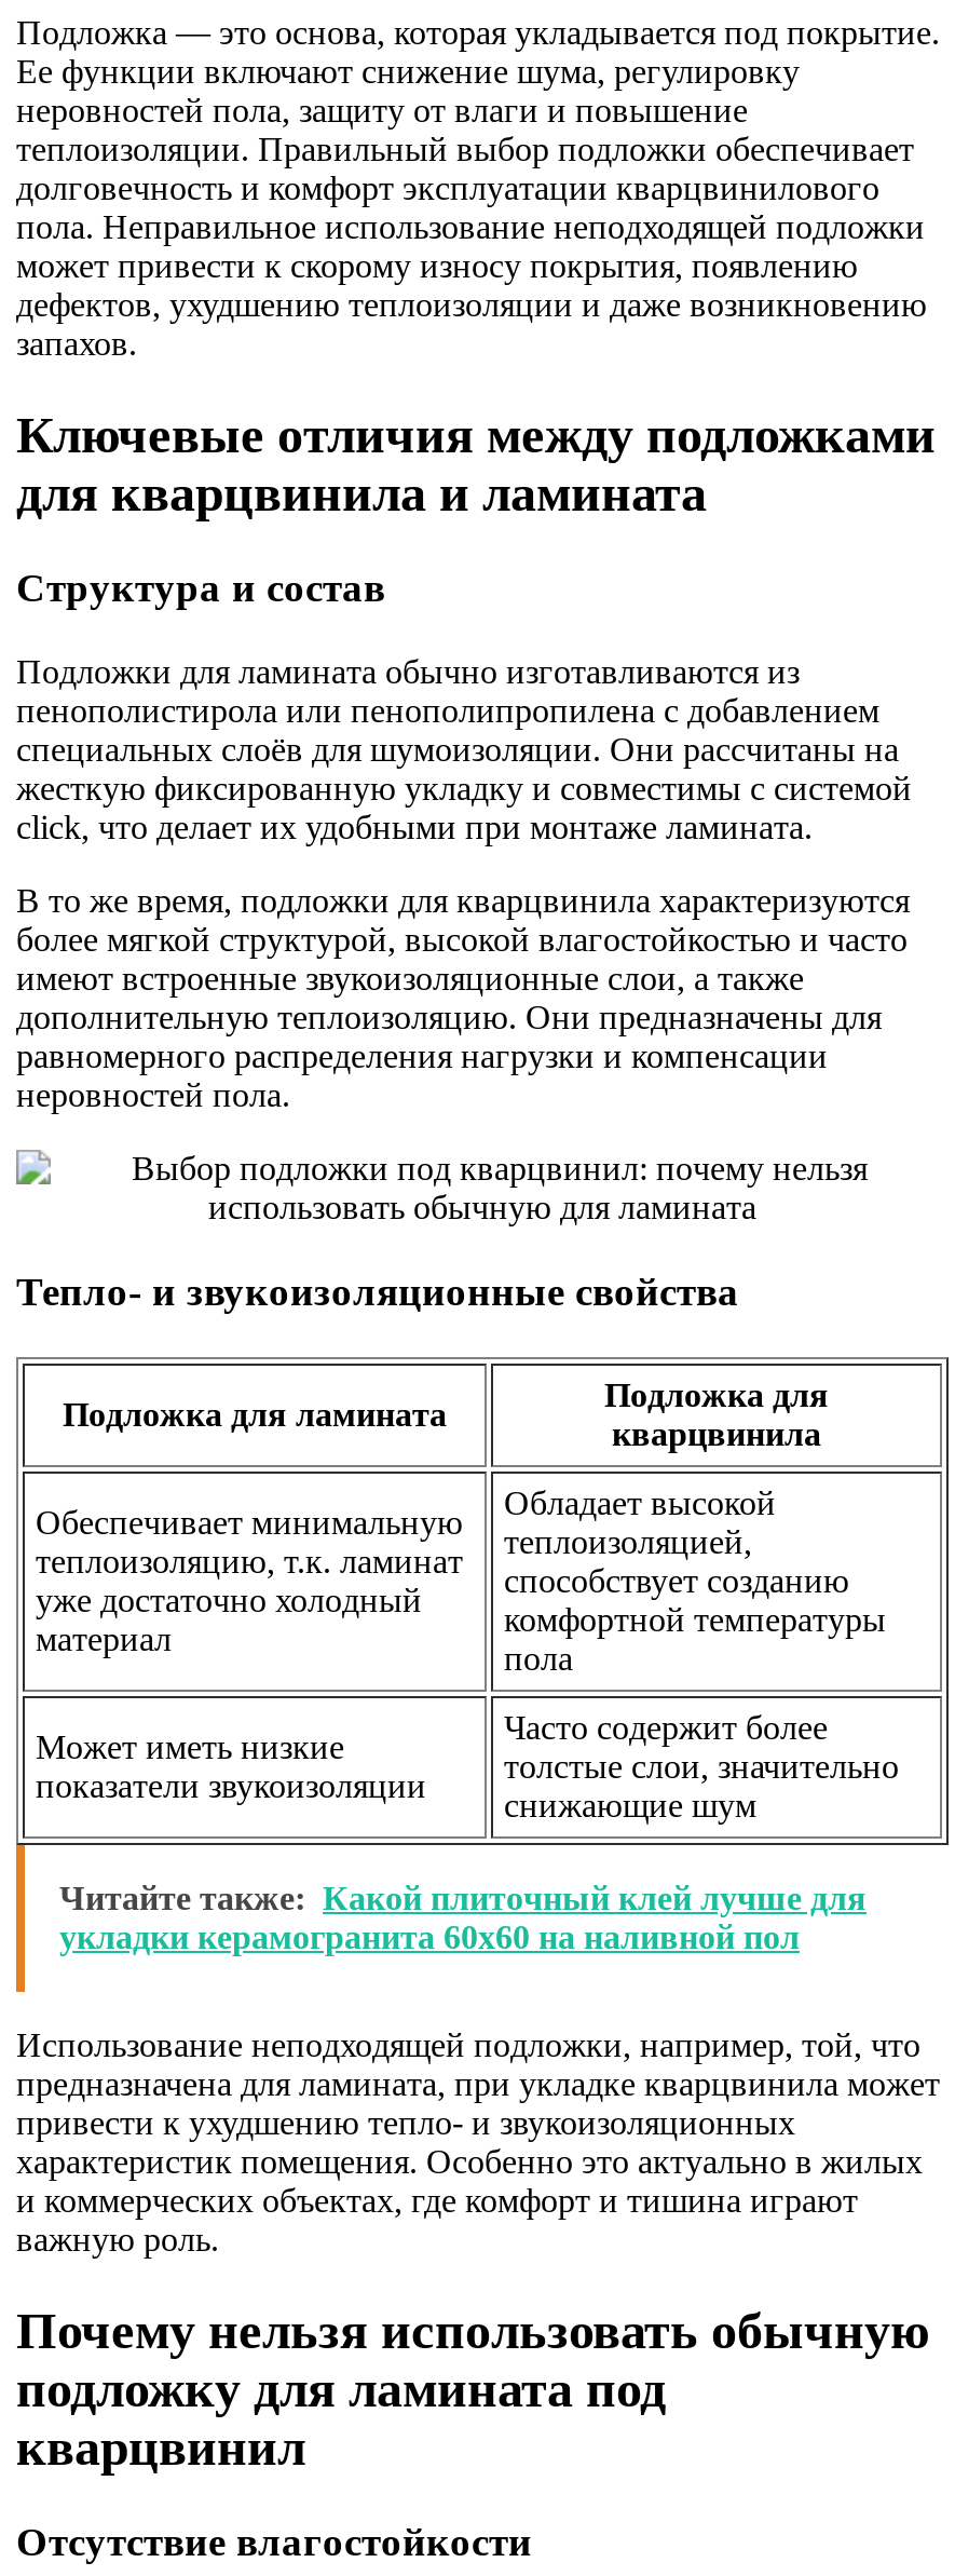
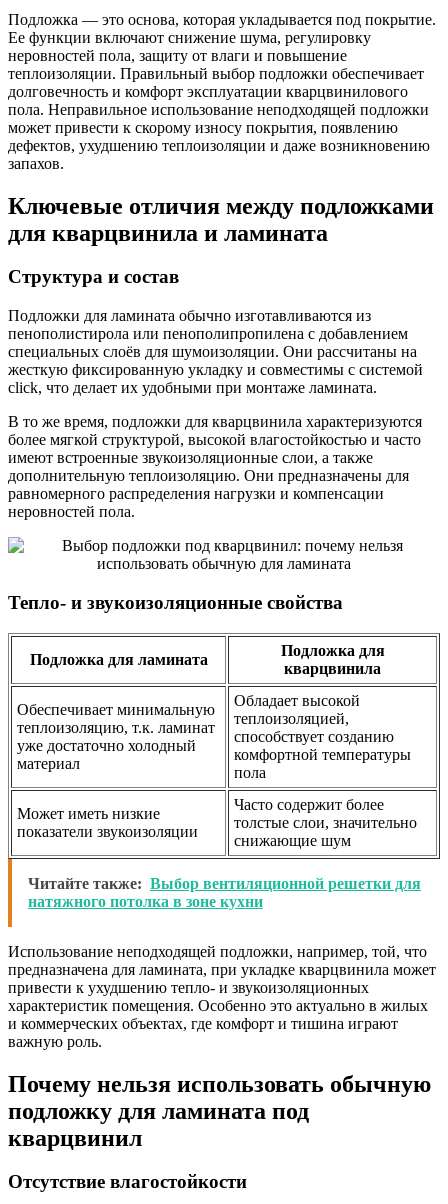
[59,1879,867,1954] Читайте также: Какой плиточный клей лучше для | укладки керамогранита 60х60 на наливной пол -> [28,875,421,910] Читайте также: Выбор вентиляционной решетки для | натяжного потолка в зоне кухни

